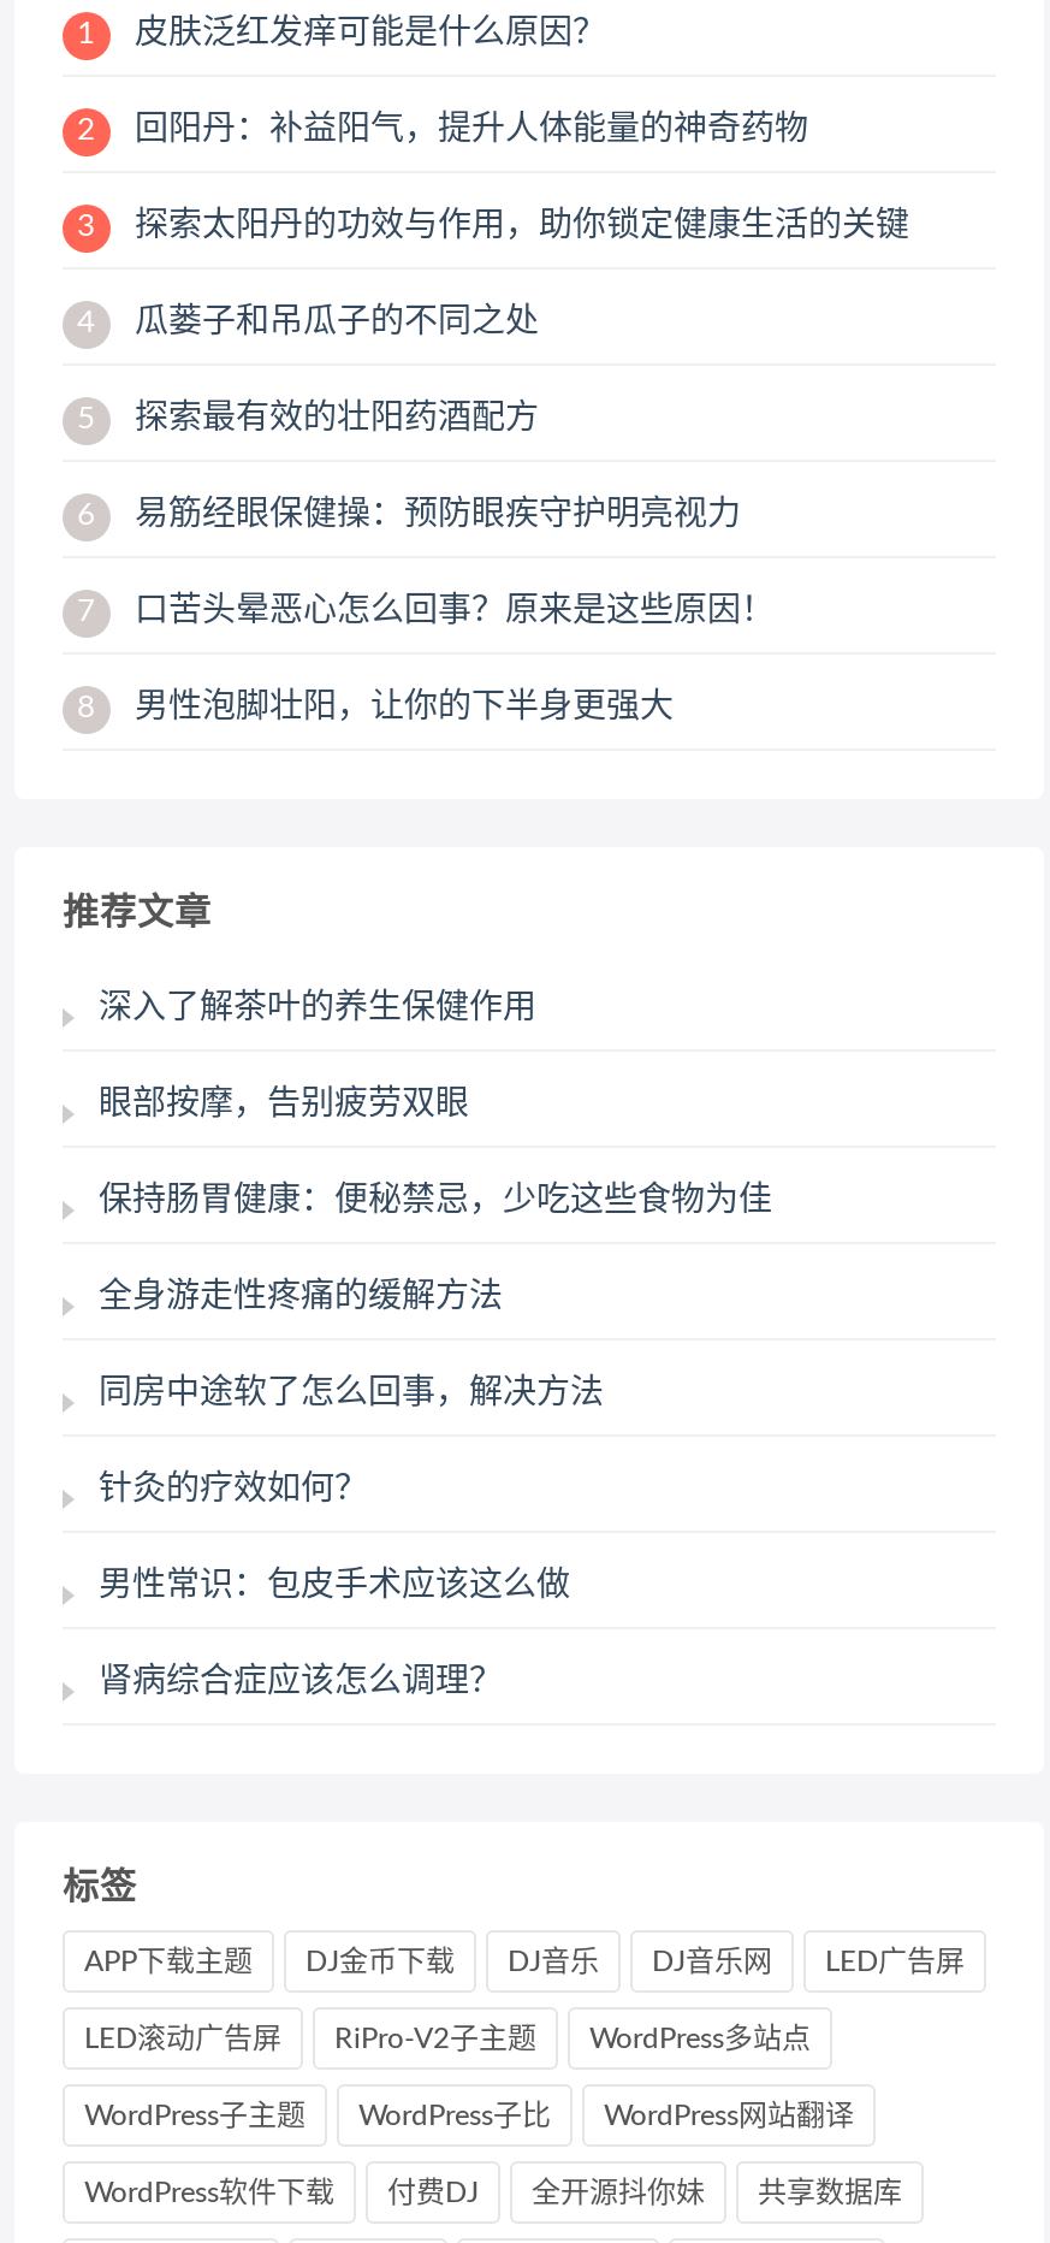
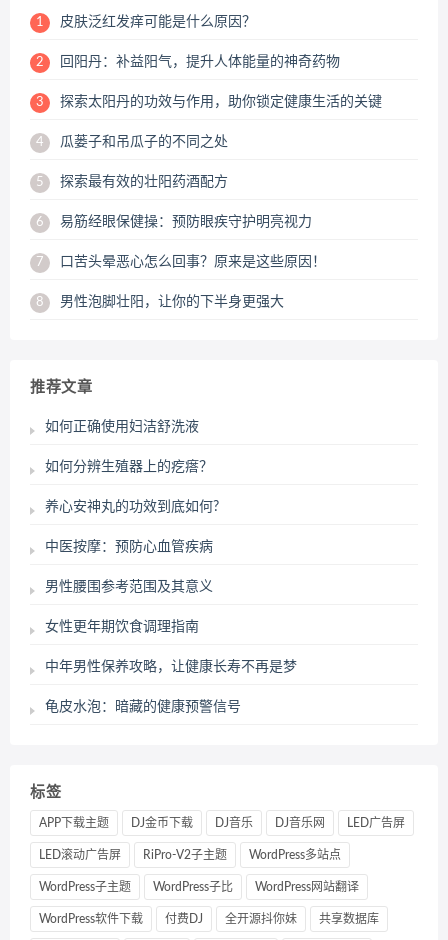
[99,991,536,1025] 深入了解茶叶的养生保健作用 -> [45,420,199,434] 如何正确使用妇洁舒洗液
[99,1088,469,1121] 眼部按摩，告别疲劳双眼 -> [45,460,213,474] 如何分辨生殖器上的疙瘩？
[99,1184,772,1218] 保持肠胃健康：便秘禁忌，少吃这些食物为佳 -> [45,500,219,514] 养心安神丸的功效到底如何?
[99,1280,503,1314] 全身游走性疼痛的缓解方法 -> [45,540,213,554] 中医按摩：预防心血管疾病
[99,1376,604,1410] 同房中途软了怎么回事，解决方法 -> [45,580,213,594] 男性腰围参考范围及其意义
[99,1473,368,1506] 针灸的疗效如何？ -> [45,620,199,634] 女性更年期饮食调理指南
[99,1569,570,1603] 男性常识：包皮手术应该这么做 -> [45,660,297,674] 中年男性保养攻略，让健康长寿不再是梦
[99,1665,503,1699] 肾病综合症应该怎么调理？ -> [45,700,241,714] 龟皮水泡：暗藏的健康预警信号

